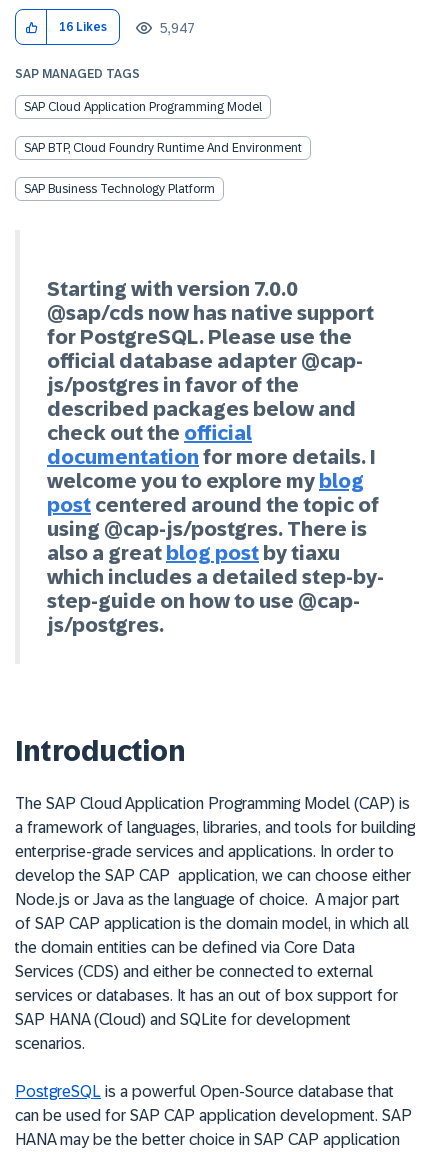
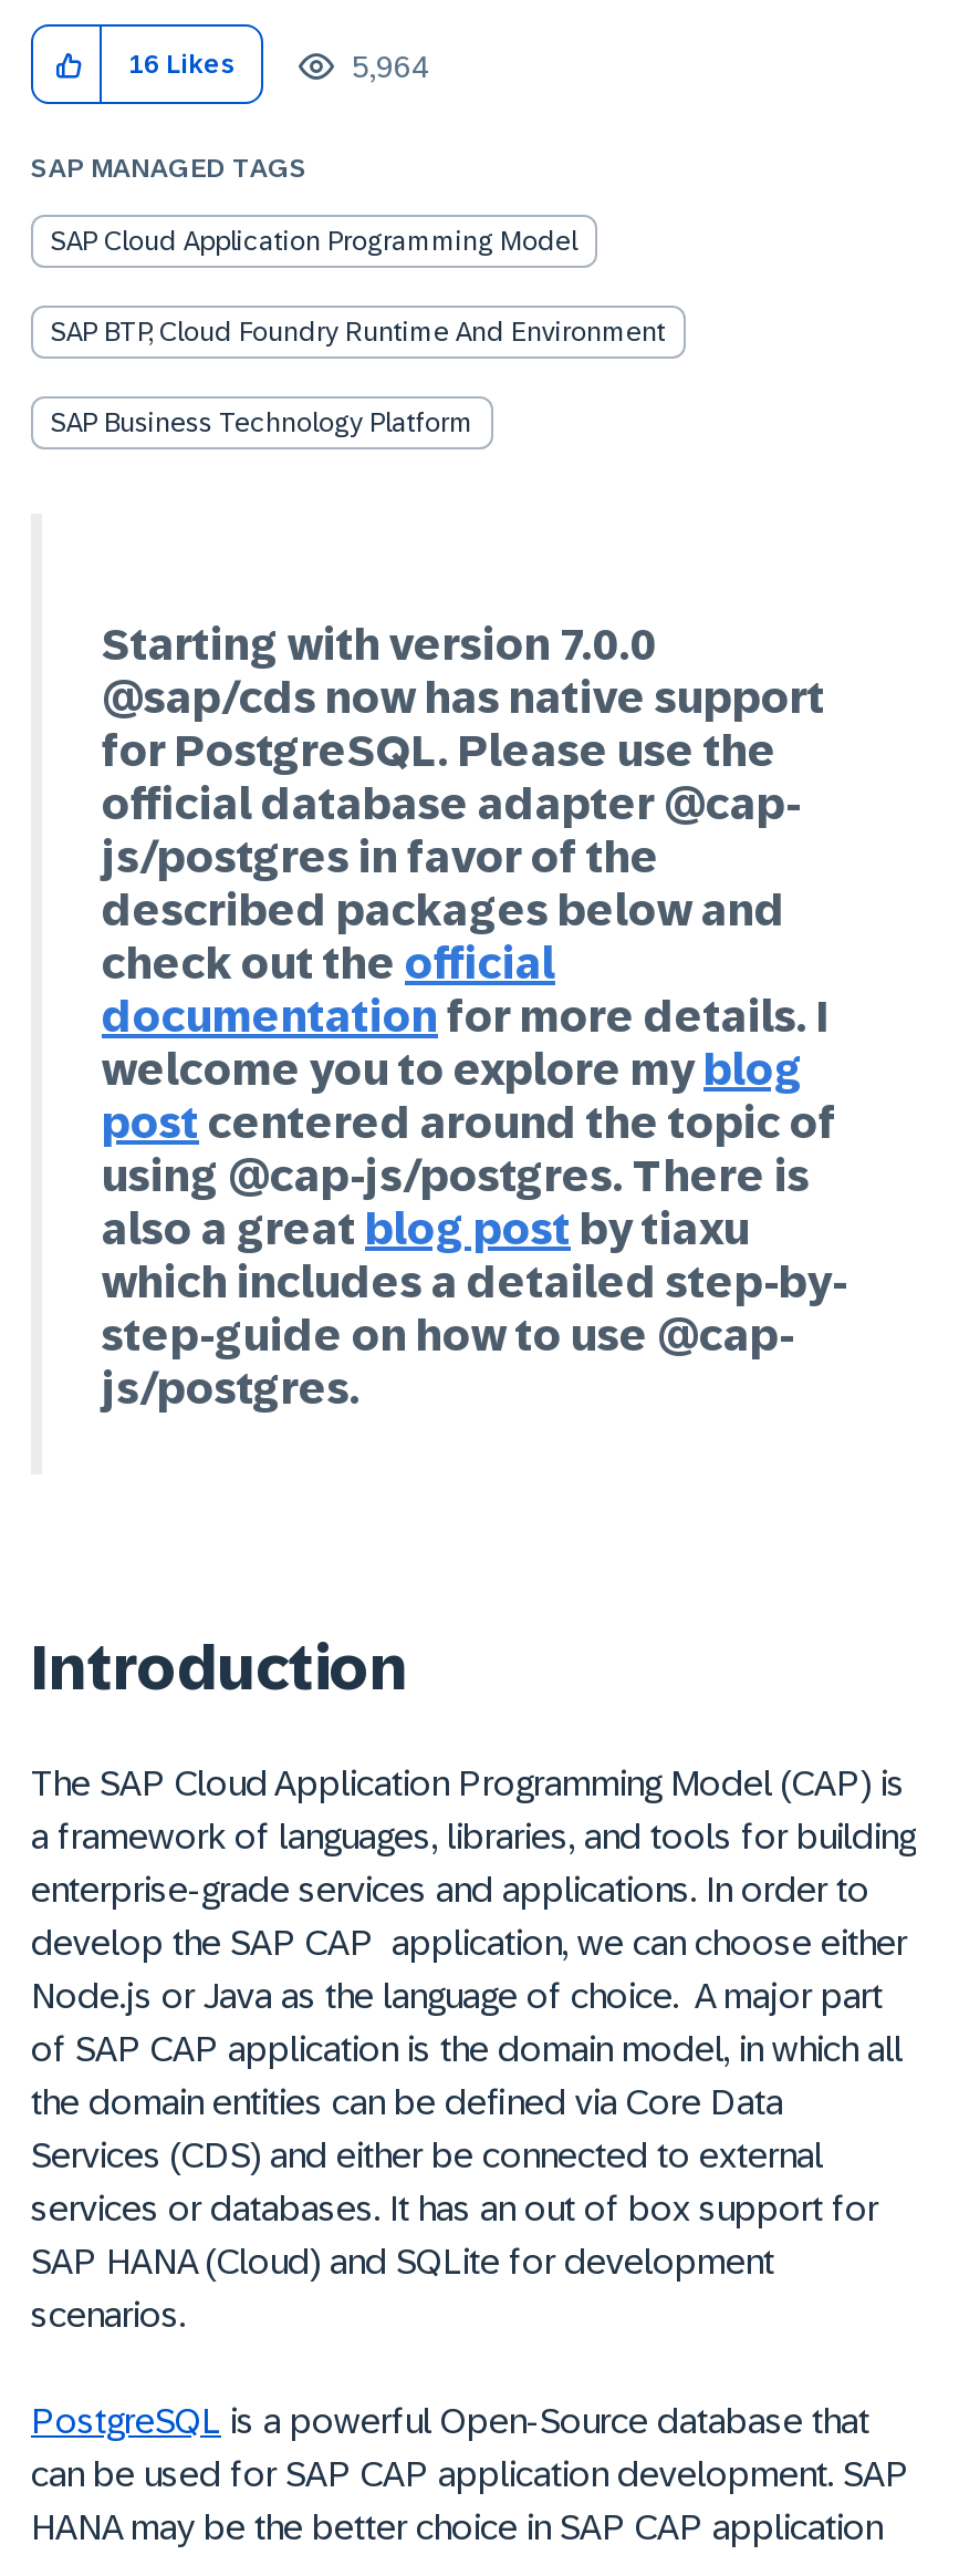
[160,20,195,36] 5,947 -> [352,48,429,84] 5,964

